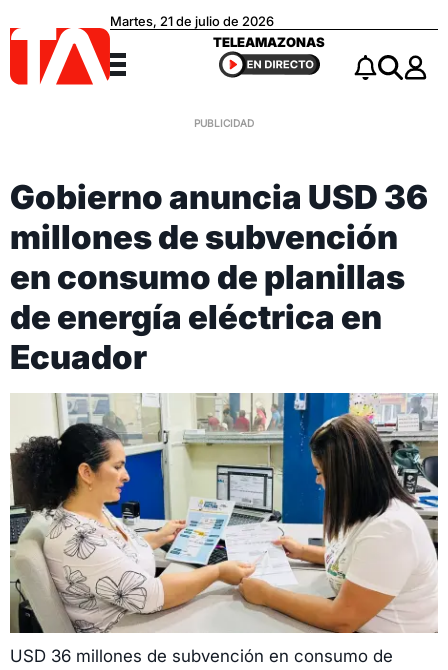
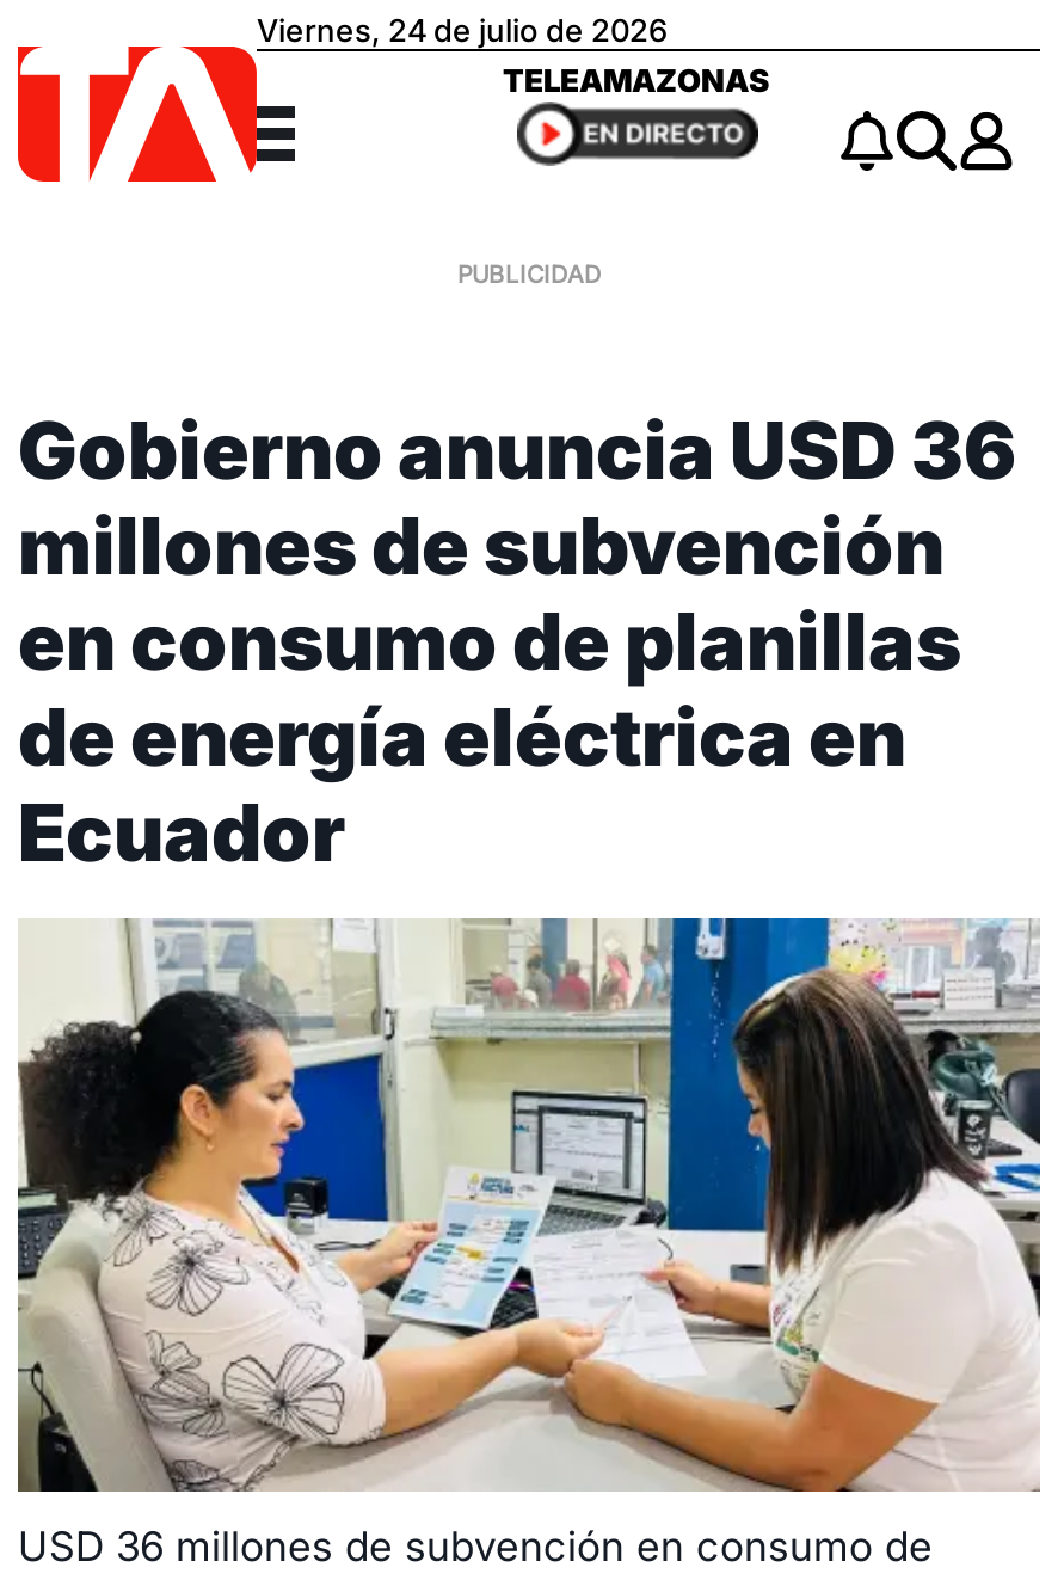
[110,13,274,29] Martes, 21 de julio de 2026 -> [257,12,668,50] Viernes, 24 de julio de 2026

